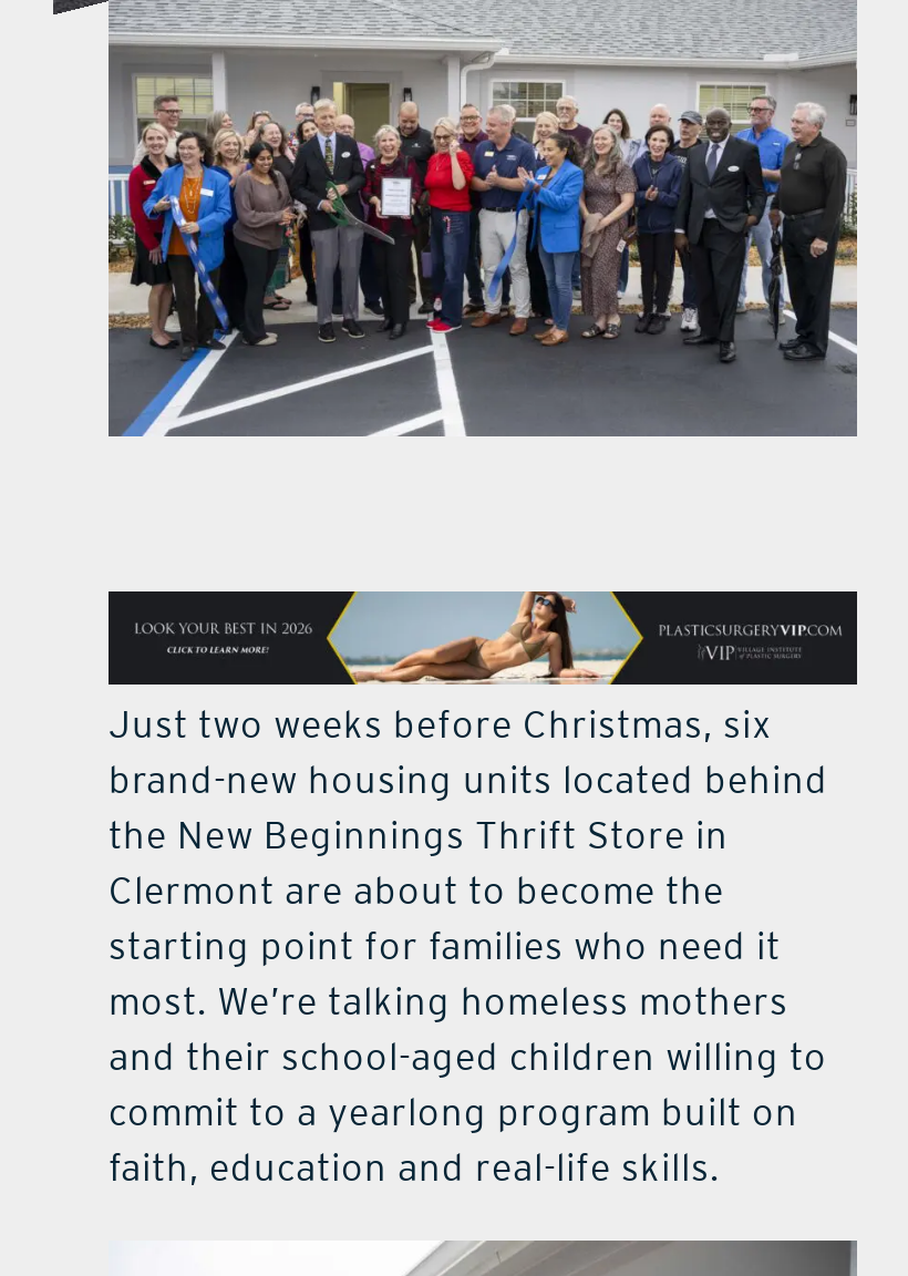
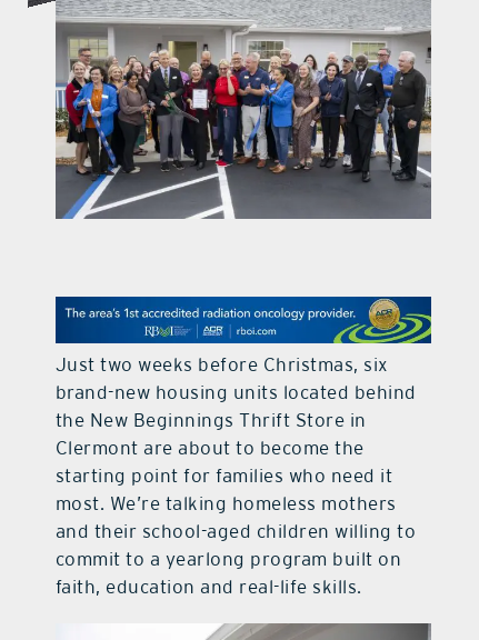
[109,589,859,687] [image] -> [56,296,432,344] [image]

